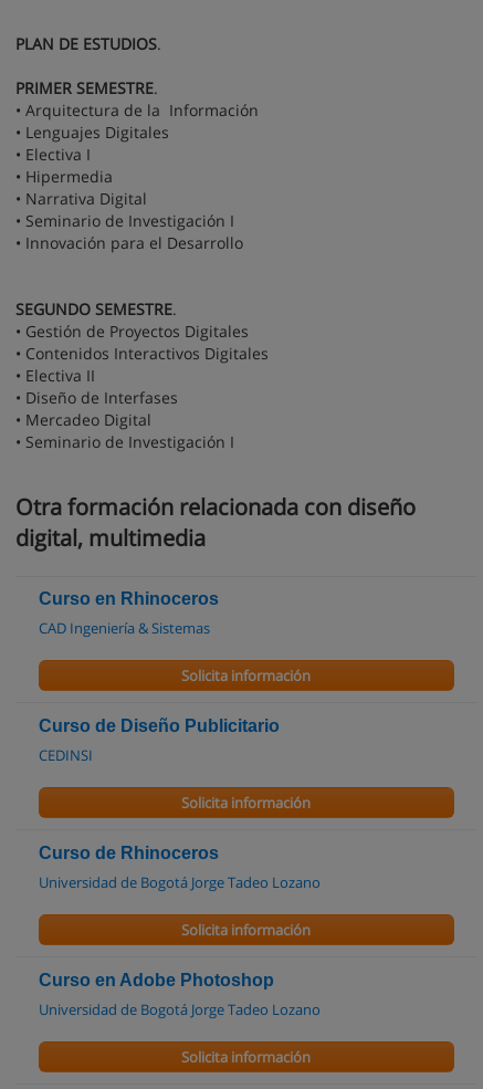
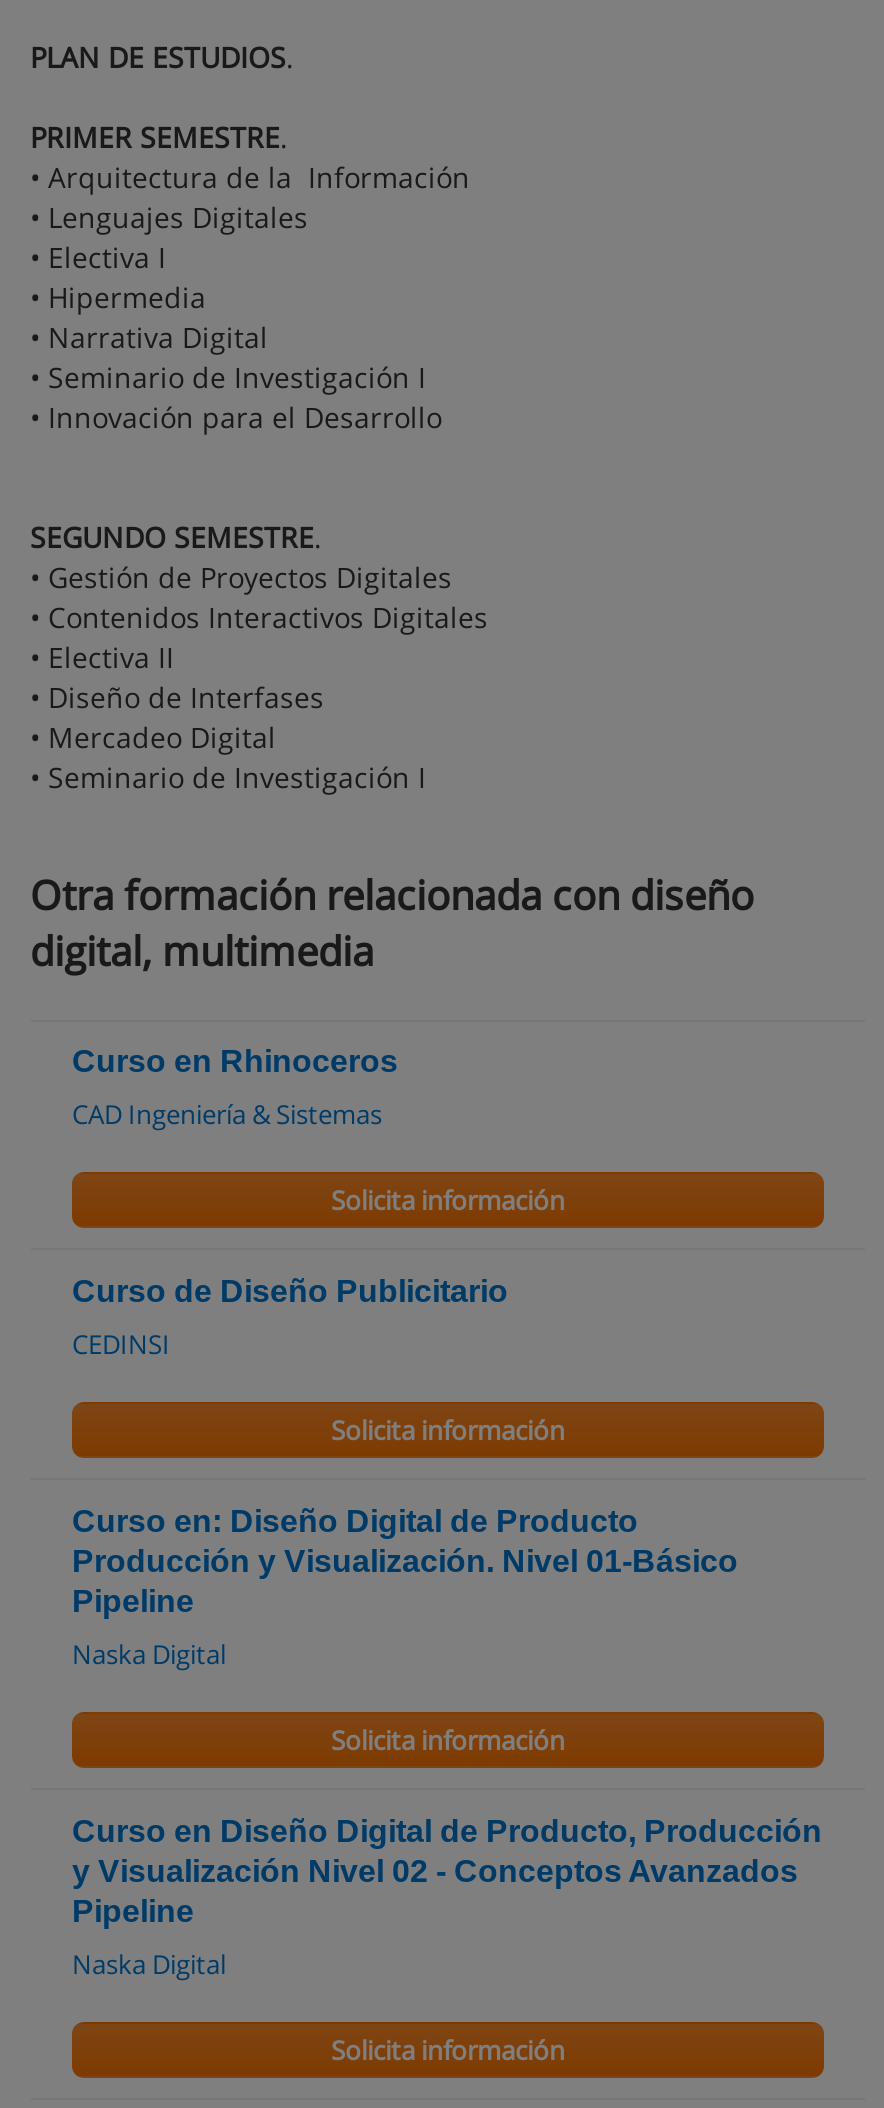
[39,843,219,862] Curso de Rhinoceros -> [72,1503,738,1617] Curso en: Diseño Digital de Producto | Producción y Visualización. Nivel 01-Básico | Pipeline
[39,872,321,892] Universidad de Bogotá Jorge Tadeo Lozano -> [72,1635,226,1671] Naska Digital
[39,970,274,989] Curso en Adobe Photoshop -> [72,1813,822,1927] Curso en Diseño Digital de Producto, Producción | y Visualización Nivel 02 - Conceptos Avanzados | Pipeline
[39,999,321,1019] Universidad de Bogotá Jorge Tadeo Lozano -> [72,1945,226,1981] Naska Digital

